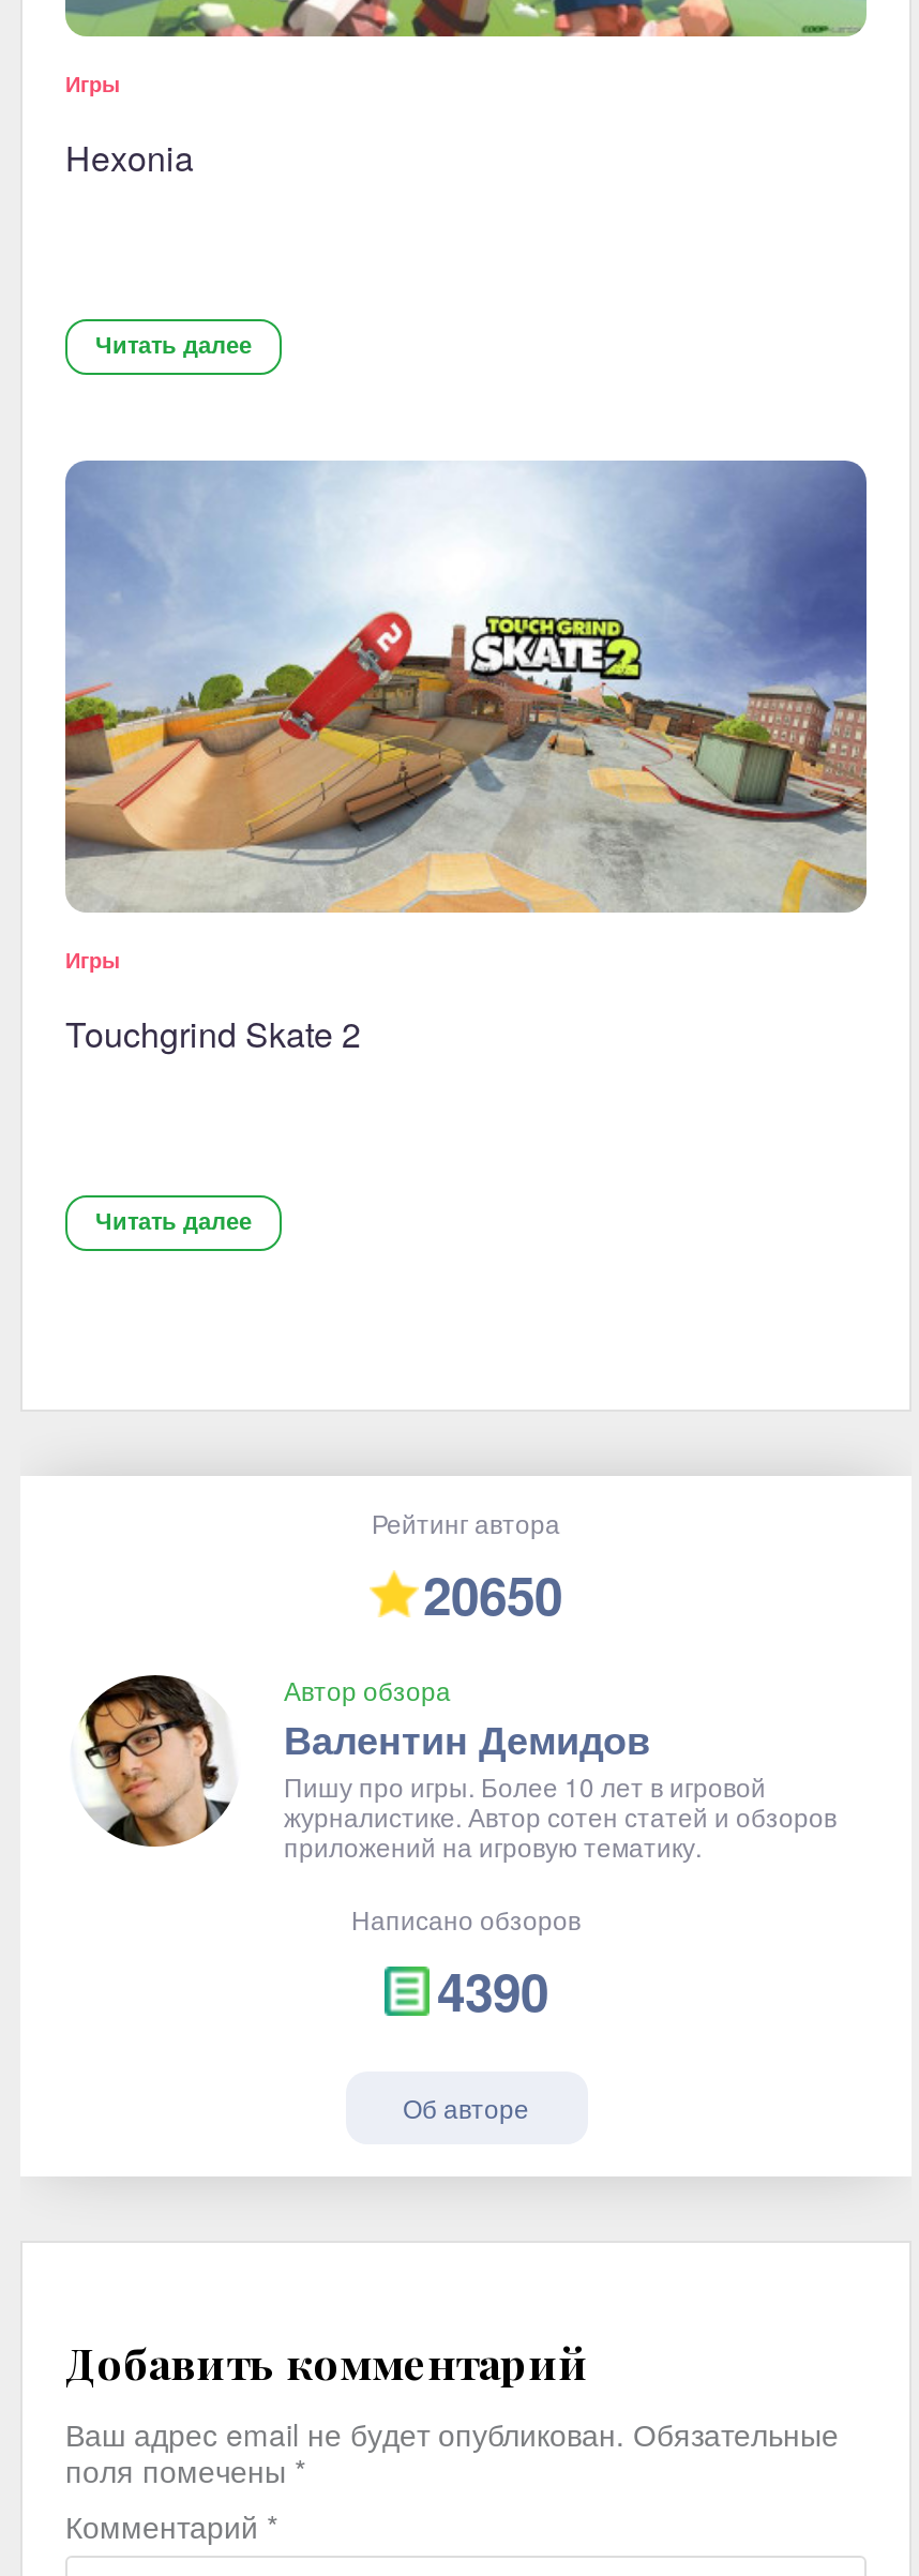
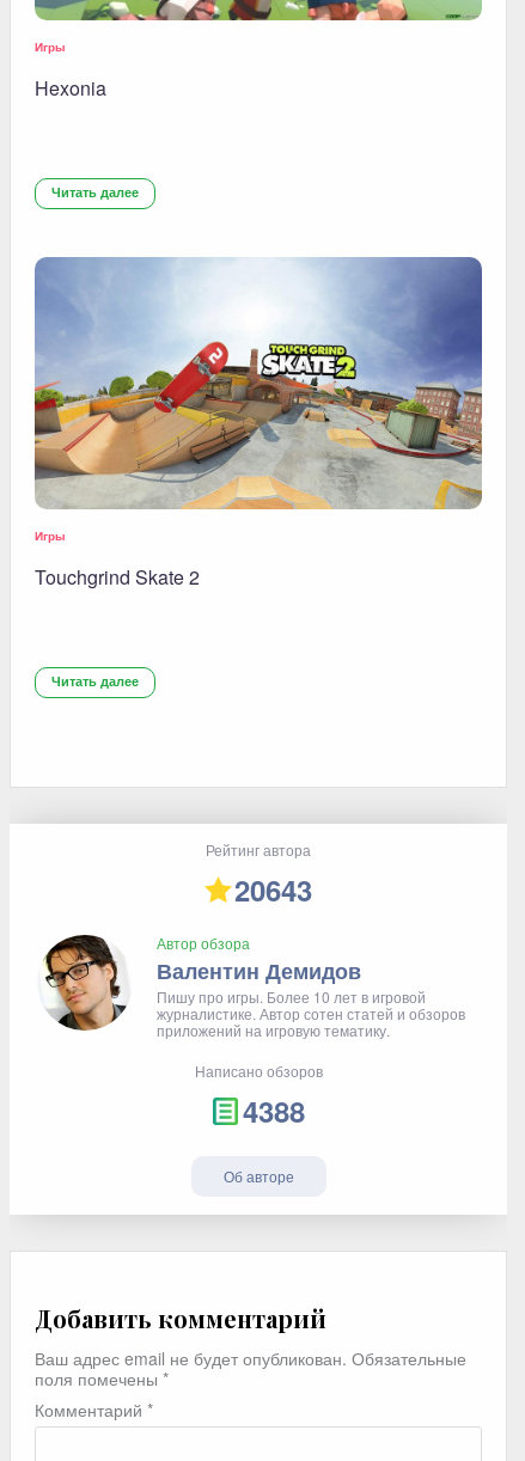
[423,1558,562,1631] 20650 -> [234,870,312,910] 20643
[437,1953,548,2026] 4390 -> [242,1090,304,1131] 4388

